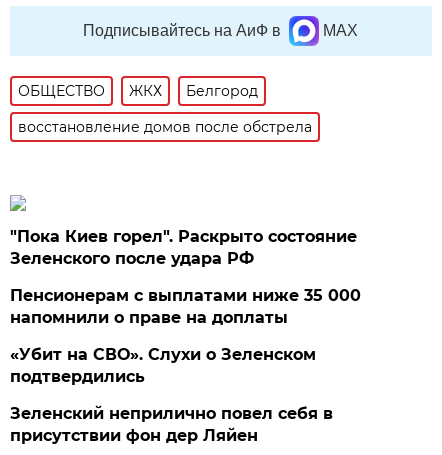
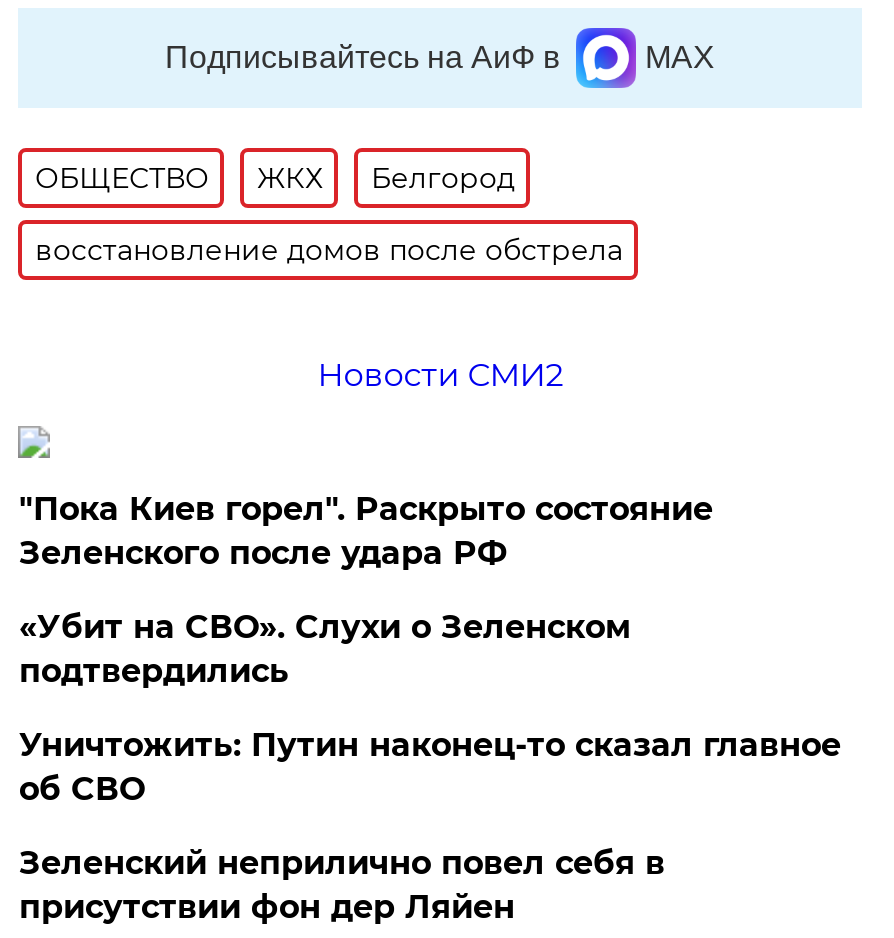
none -> [317,356,563,394] Новости СМИ2
[10,286,361,327] Пенсионерам с выплатами ниже 35 000 | напомнили о праве на доплаты -> none
moved [10,345,316,386] -> [19,608,631,690]: «Убит на СВО». Слухи о Зеленском | подтвердились
none -> [19,726,841,808] Уничтожить: Путин наконец-то сказал главное | об СВО

